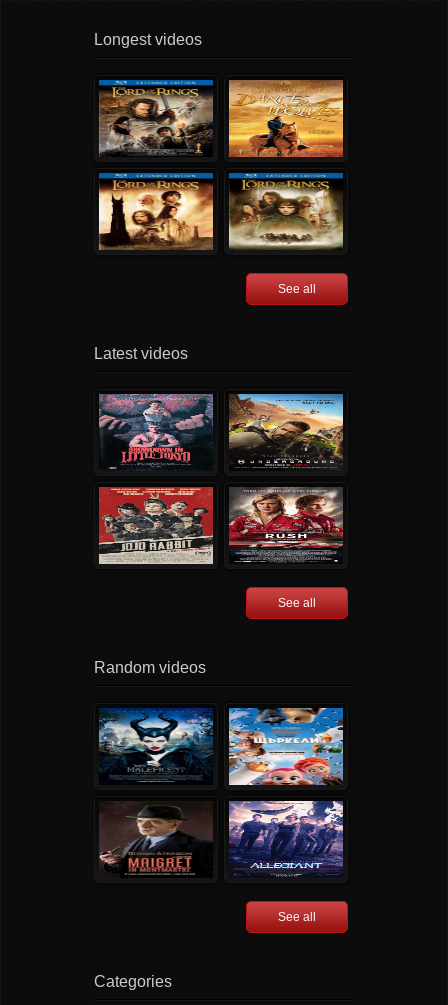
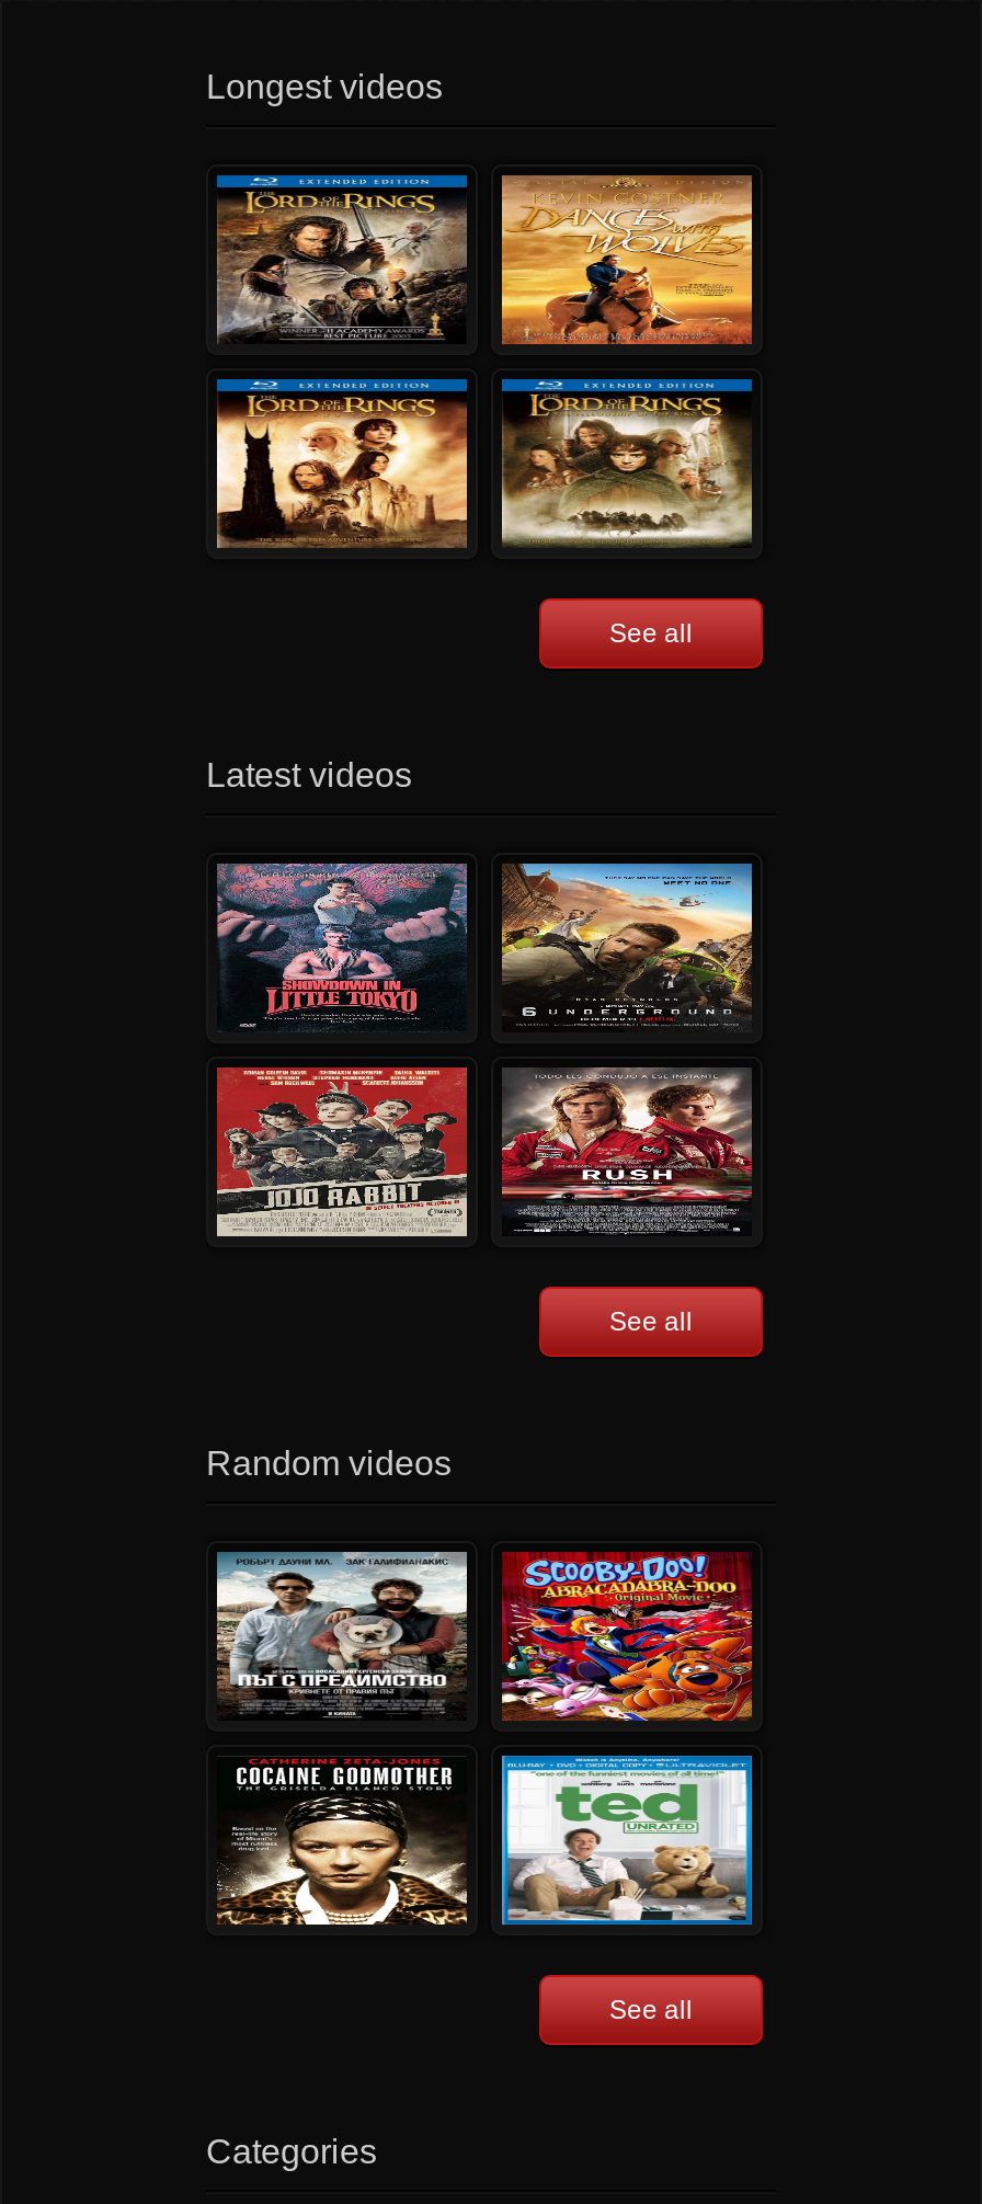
[98,708,214,783] [image] -> [215,1550,469,1718] [image]
[228,707,344,786] [image] -> [500,1550,754,1723] [image]
[99,803,213,878] [image] -> [217,1758,469,1927] [image]
[228,800,344,878] [image] -> [500,1754,754,1927] [image]

